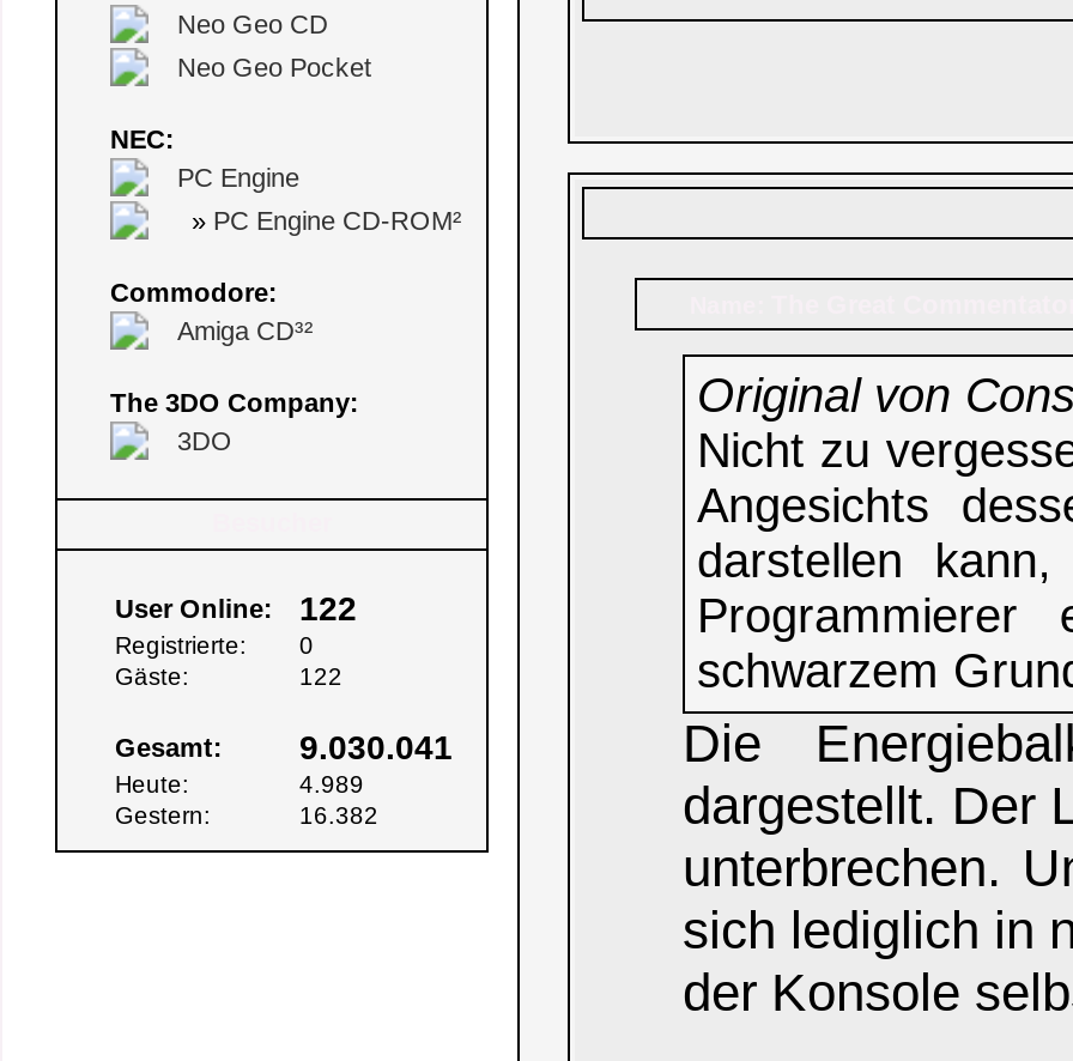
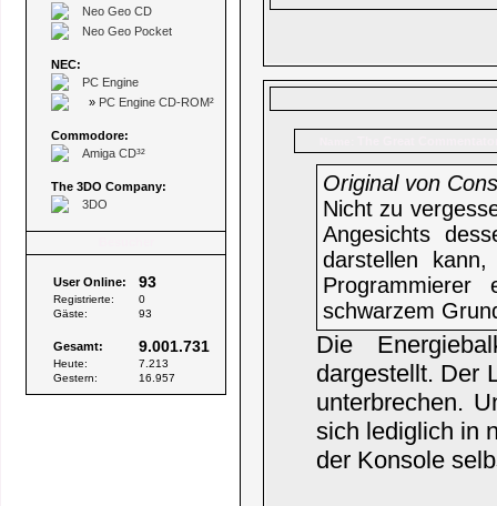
[115,589,357,627] User Online: 122 -> [53,273,156,291] User Online: 93
[299,663,342,690] 122 -> [139,307,152,320] 93
[299,728,453,766] 9.030.041 -> [139,337,210,355] 9.001.731
[299,771,364,798] 4.989 -> [139,357,169,370] 7.213
[299,802,378,829] 16.382 -> [139,372,175,384] 16.957

